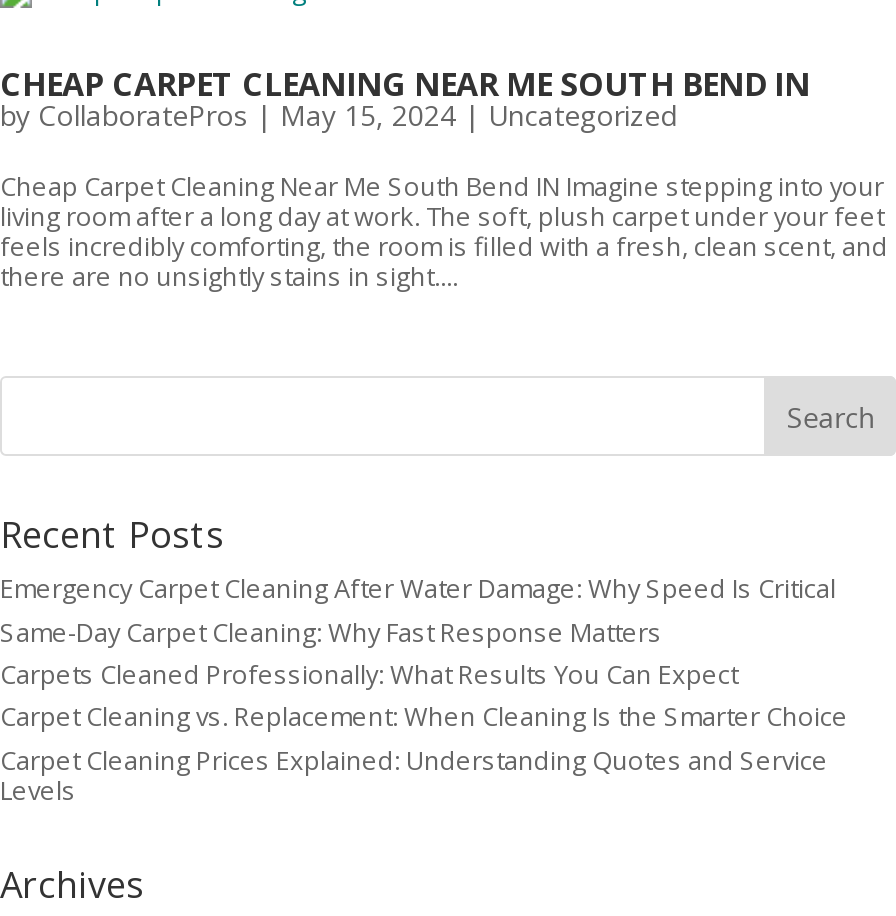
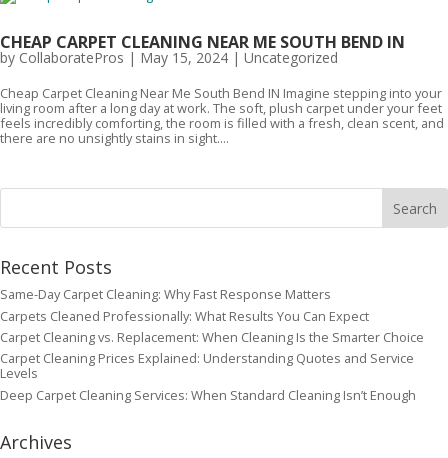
[0,570,836,606] Emergency Carpet Cleaning After Water Damage: Why Speed Is Critical -> none
moved [0,613,848,808] -> [0,285,424,382]: Same-Day Carpet Cleaning: Why Fast Response Matters | Carpets Cleaned Professionally: What Results You Can Expect | Carpet Cleaning vs. Replacement: When Cleaning Is the Smarter Choice | Carpet Cleaning Prices Explained: Understanding Quotes and Service | Levels
none -> [0,386,416,404] Deep Carpet Cleaning Services: When Standard Cleaning Isn’t Enough

